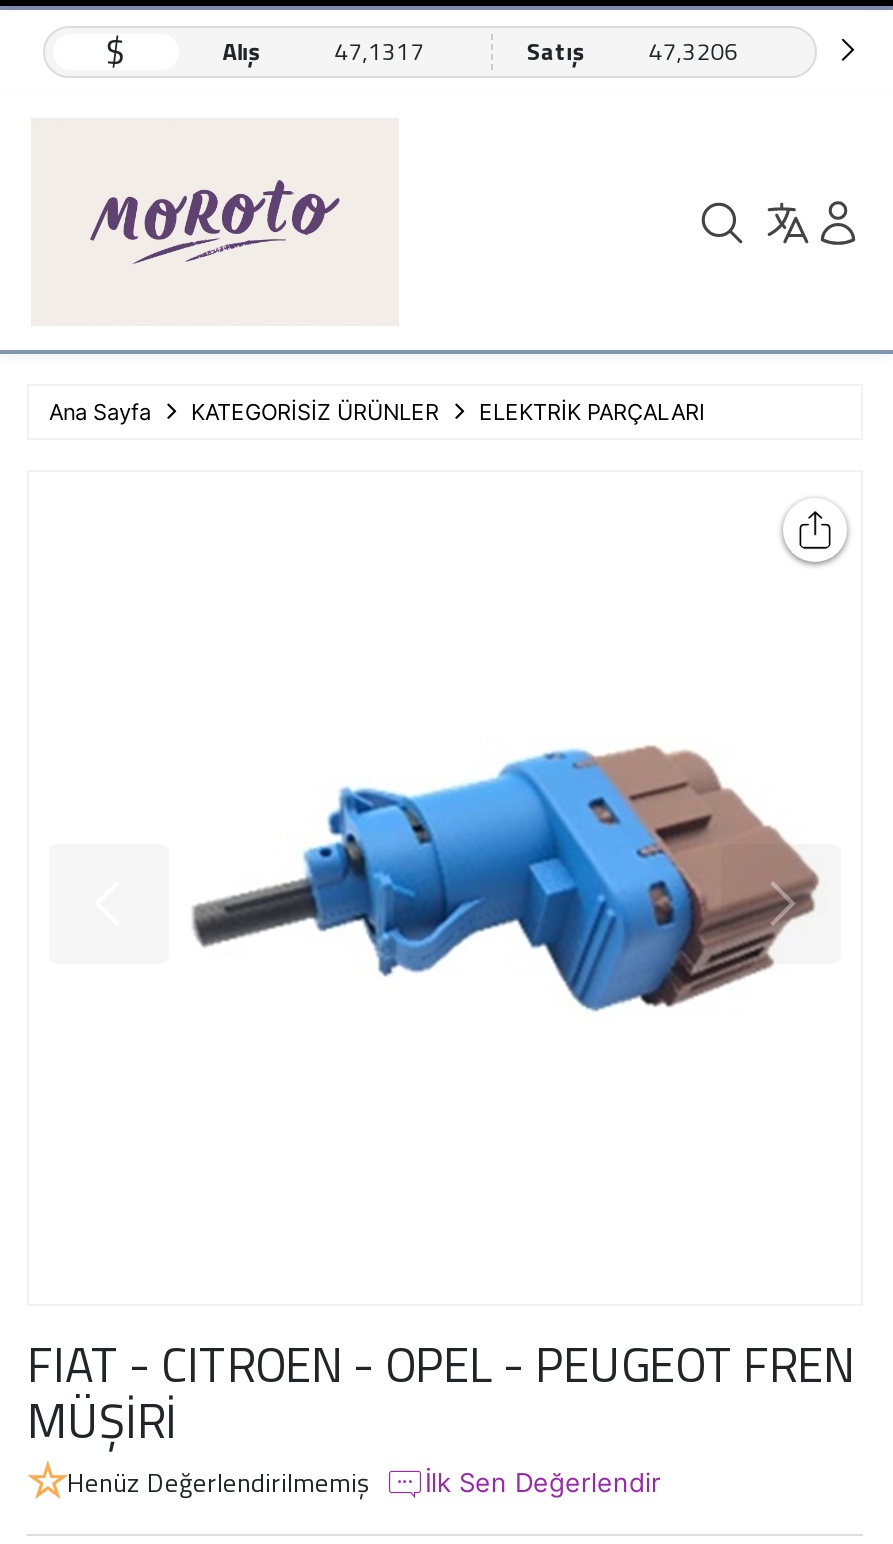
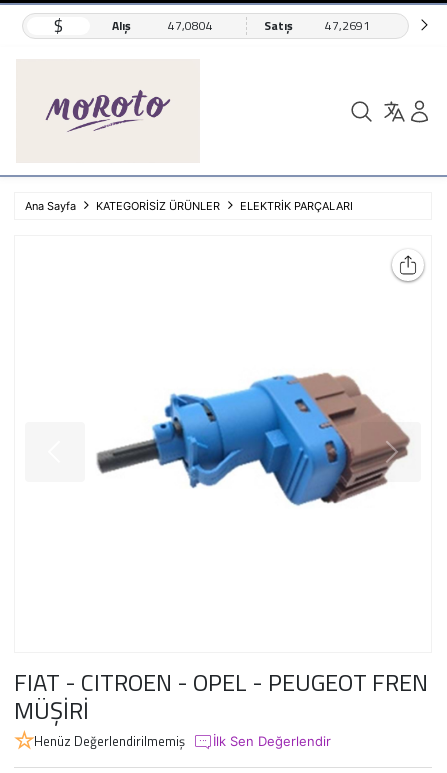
[334,32,424,70] 47,1317 -> [168,16,213,35] 47,0804
[527,32,738,70] Satış 47,3206 -> [264,16,370,35] Satış 47,2691

